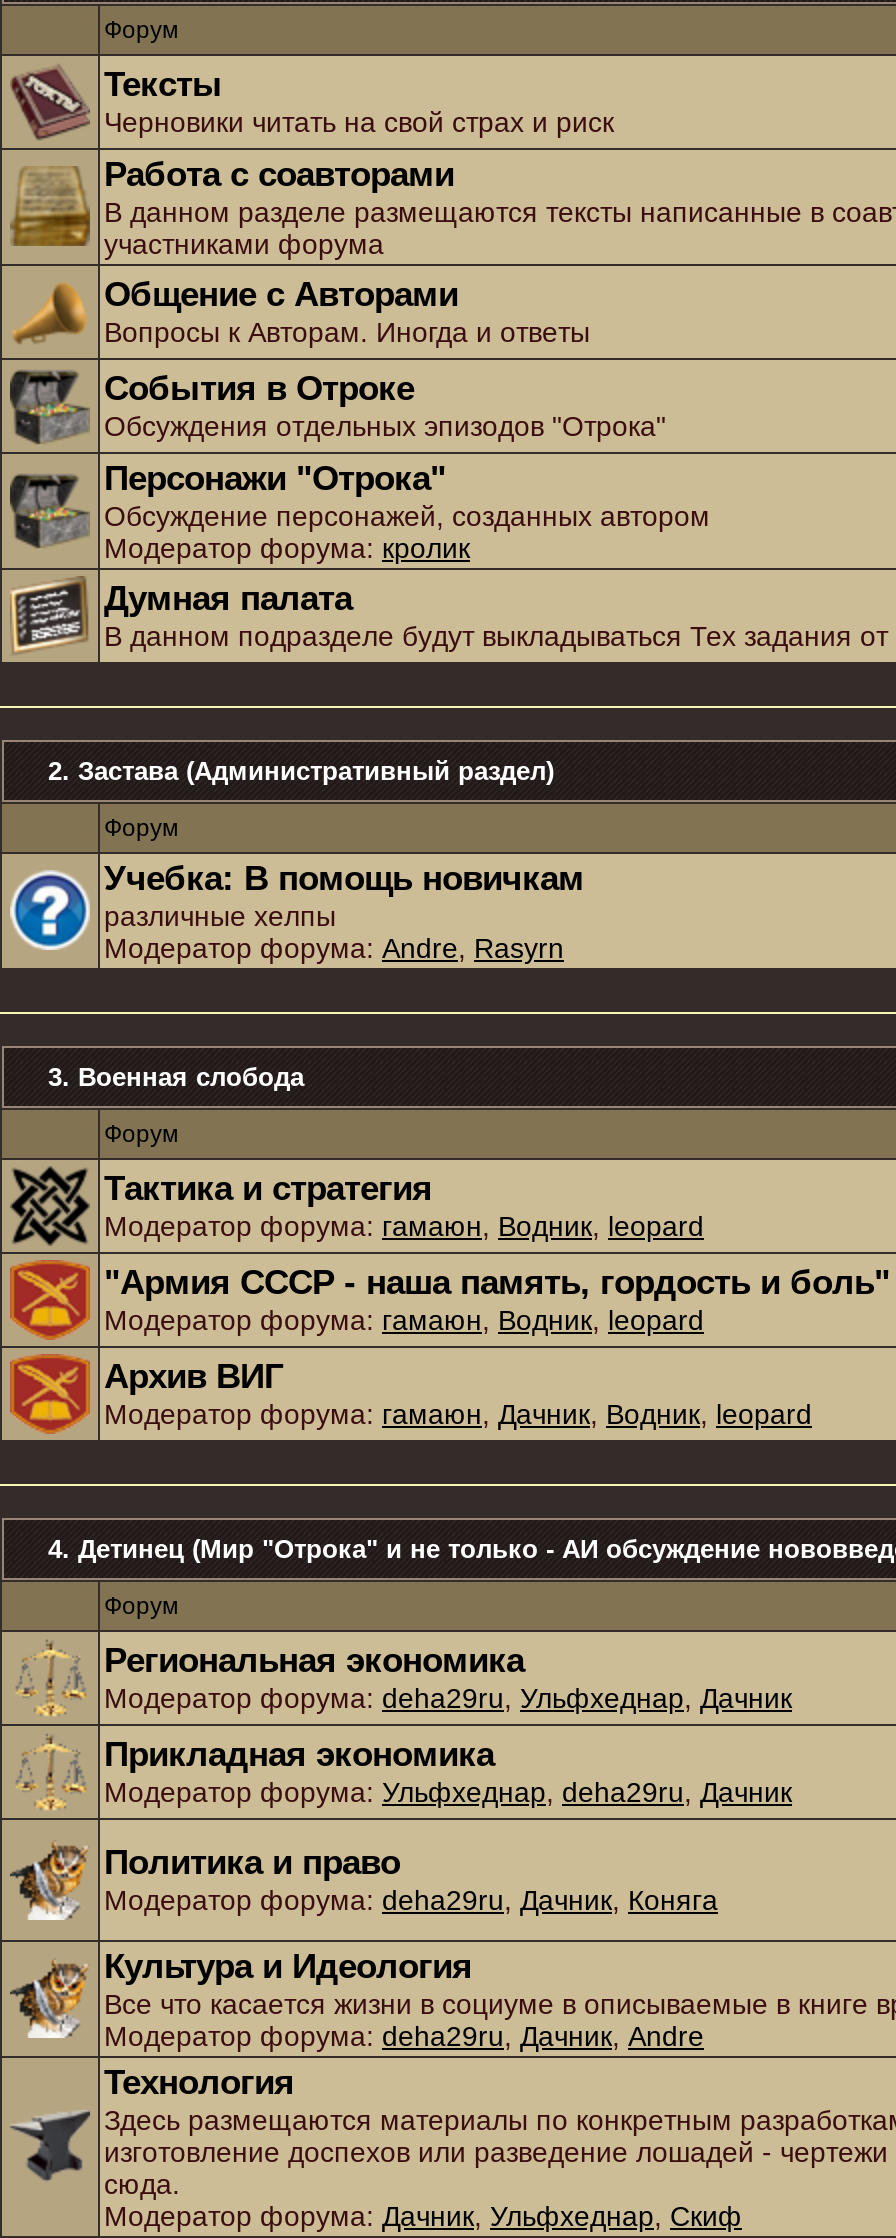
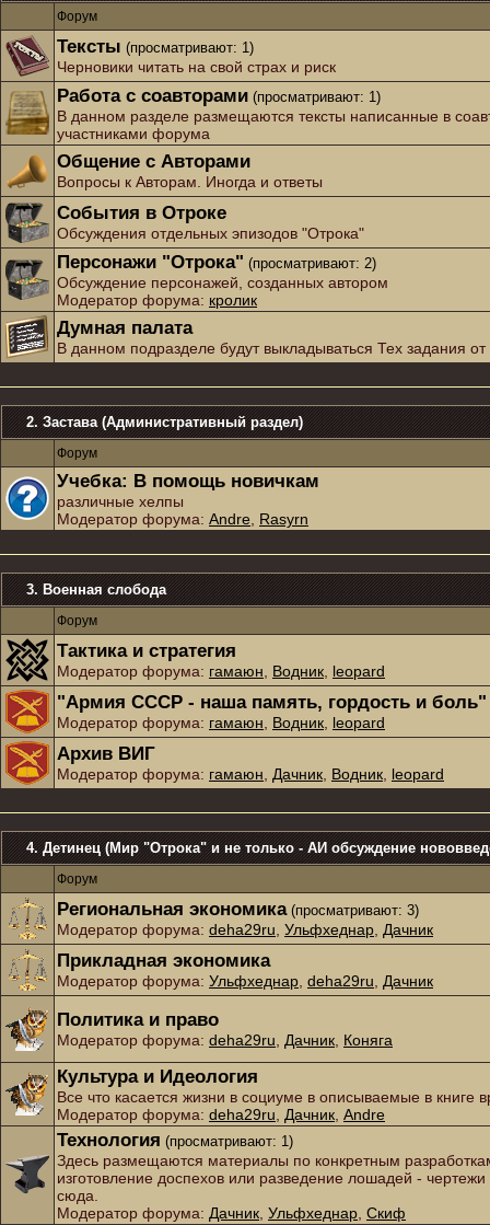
[104,64,222,104] Тексты -> [57,35,254,57] Тексты (просматривают: 1)
[104,154,454,194] Работа с соавторами -> [57,84,381,106] Работа с соавторами (просматривают: 1)
[104,458,446,498] Персонажи "Отрока" -> [57,251,376,273] Персонажи "Отрока" (просматривают: 2)
[104,1640,524,1680] Региональная экономика -> [57,898,419,920] Региональная экономика (просматривают: 3)
[104,2062,294,2102] Технология -> [57,1129,293,1151] Технология (просматривают: 1)

